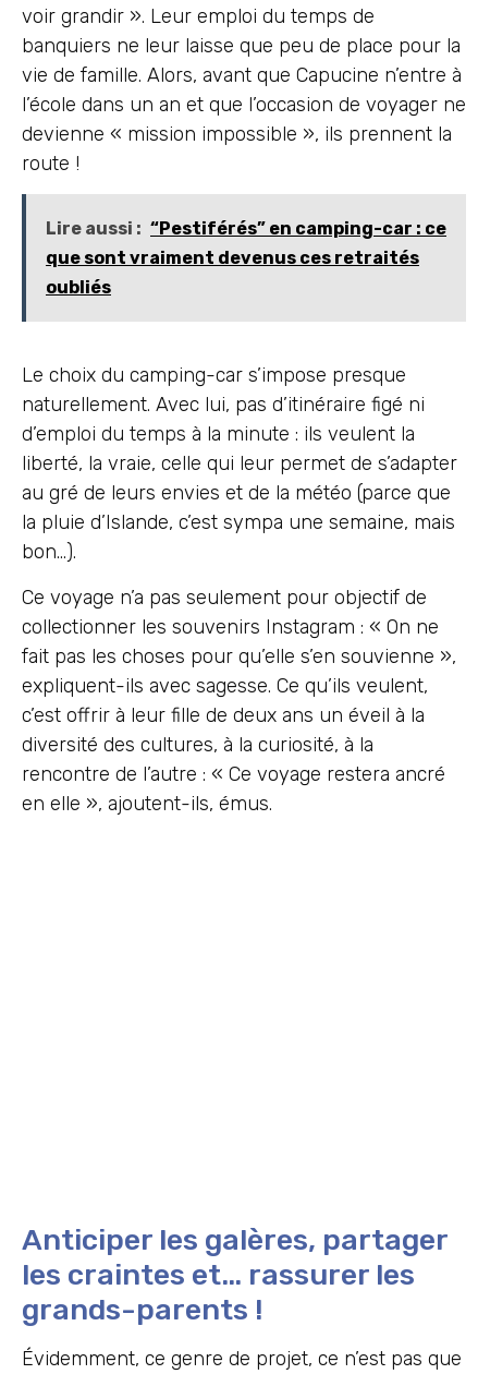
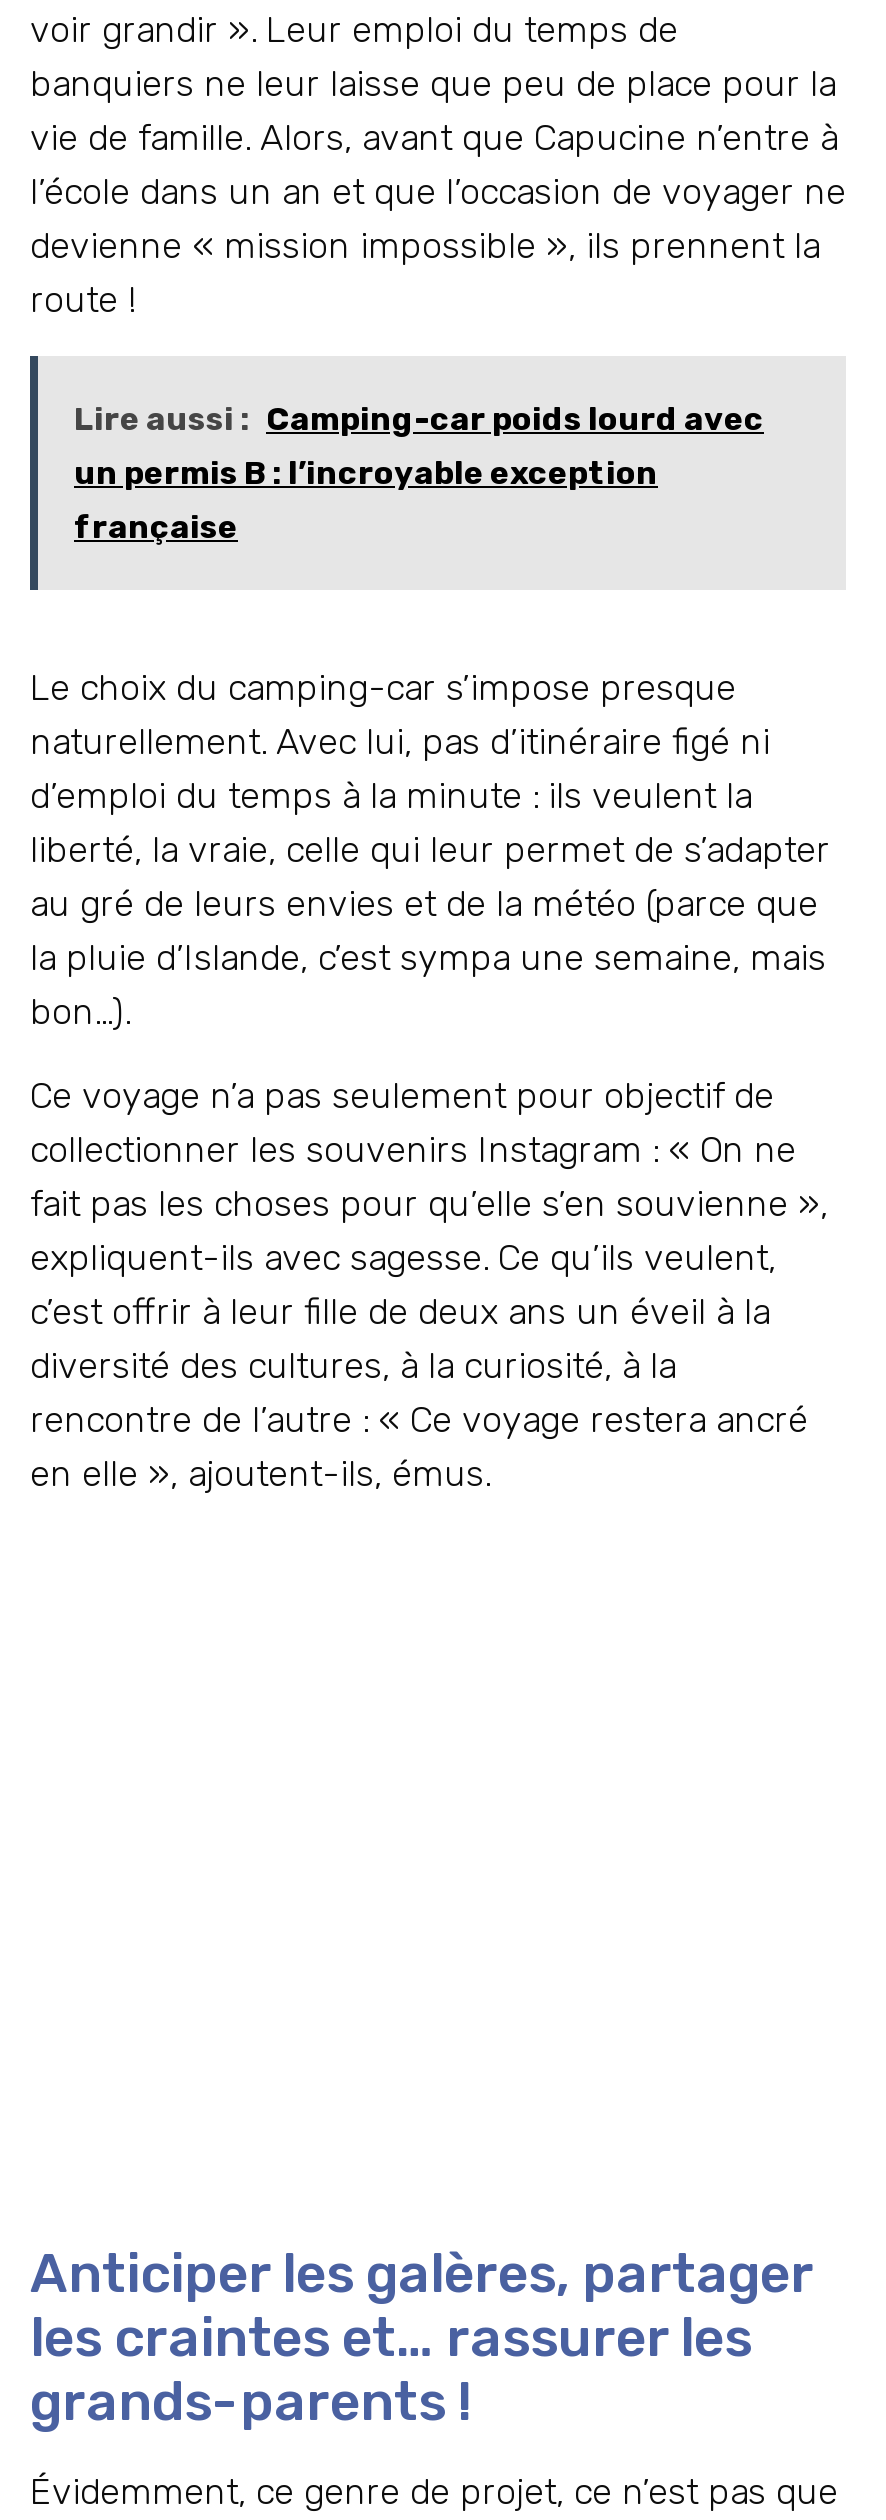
[46,218,446,298] Lire aussi : “Pestiférés” en camping-car : ce | que sont vraiment devenus ces retraités | oubliés -> [74,400,764,546] Lire aussi : Camping-car poids lourd avec | un permis B : l’incroyable exception | française

